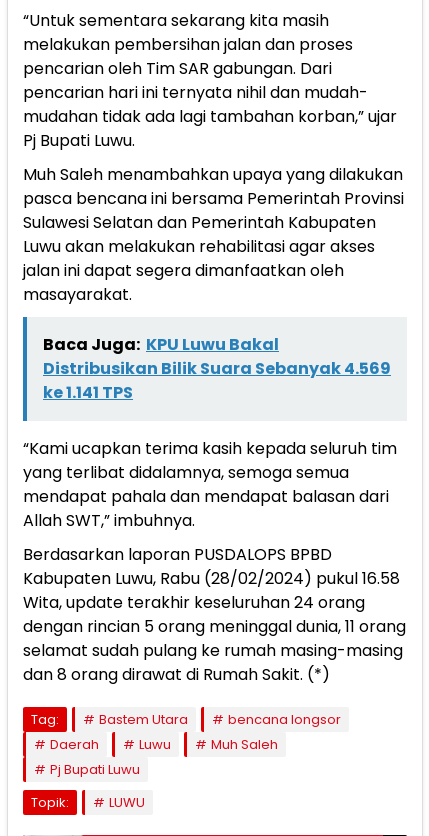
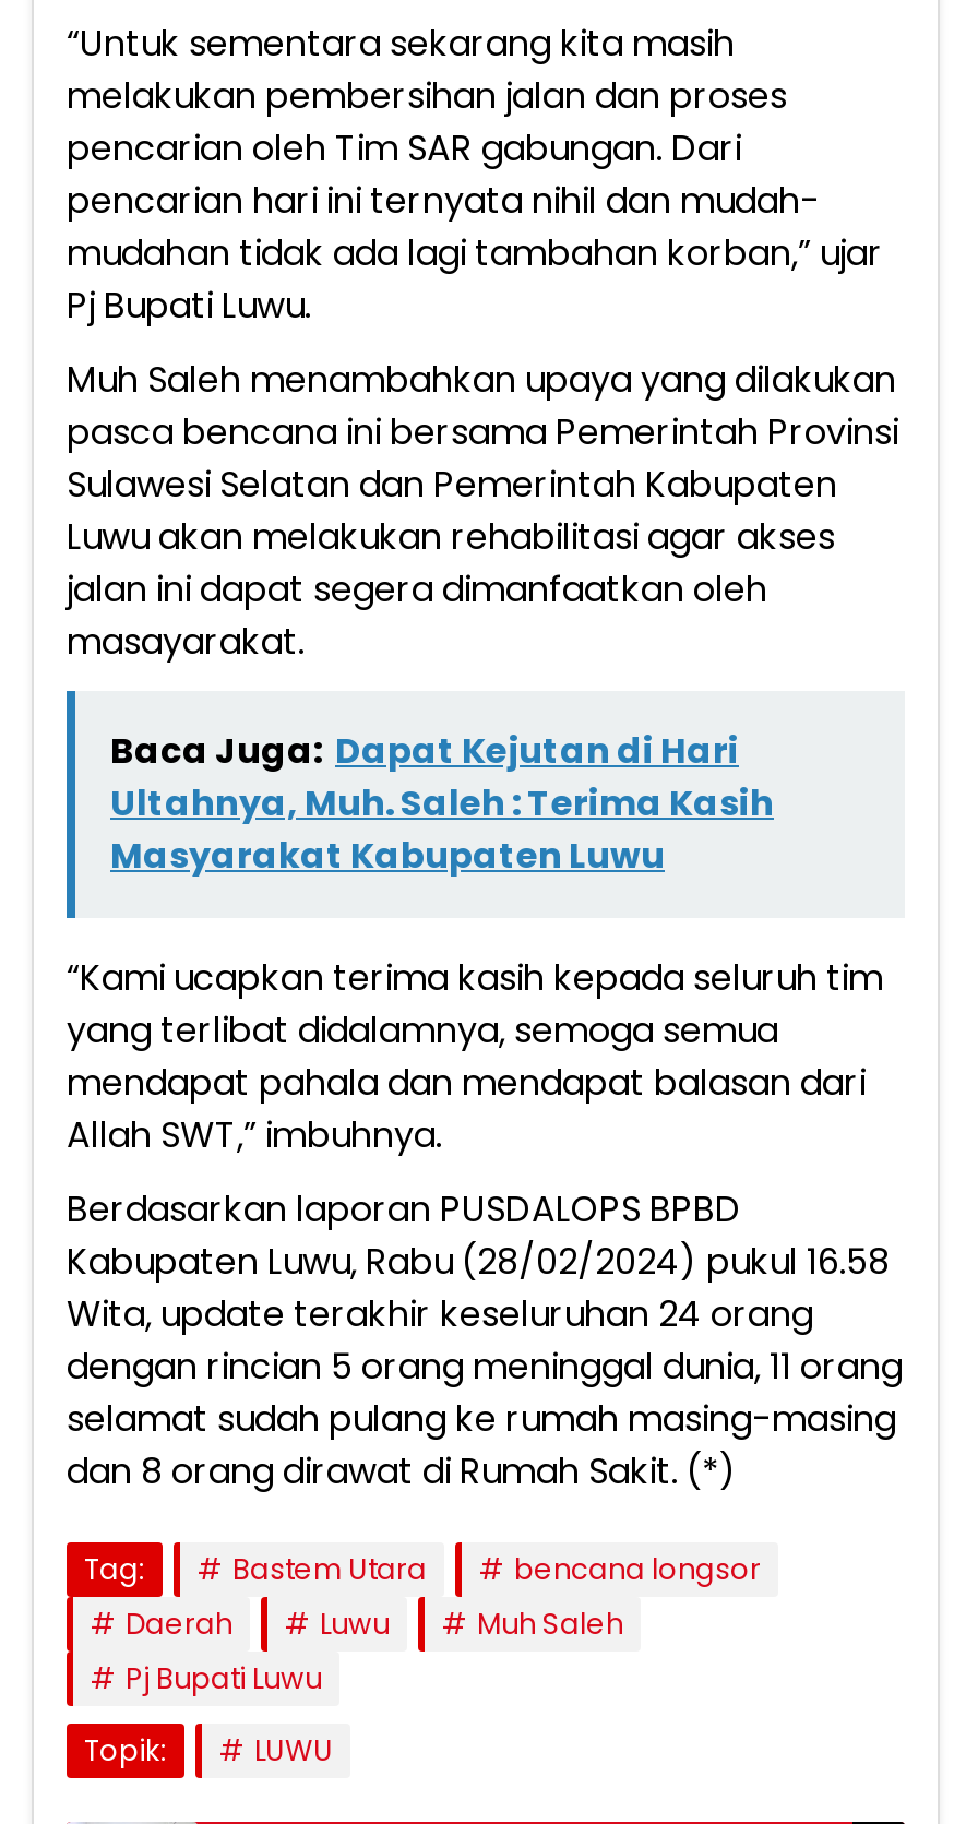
[43,333,391,404] Baca Juga: KPU Luwu Bakal | Distribusikan Bilik Suara Sebanyak 4.569 | ke 1.141 TPS -> [110,726,774,881] Baca Juga: Dapat Kejutan di Hari | Ultahnya, Muh. Saleh : Terima Kasih | Masyarakat Kabupaten Luwu

